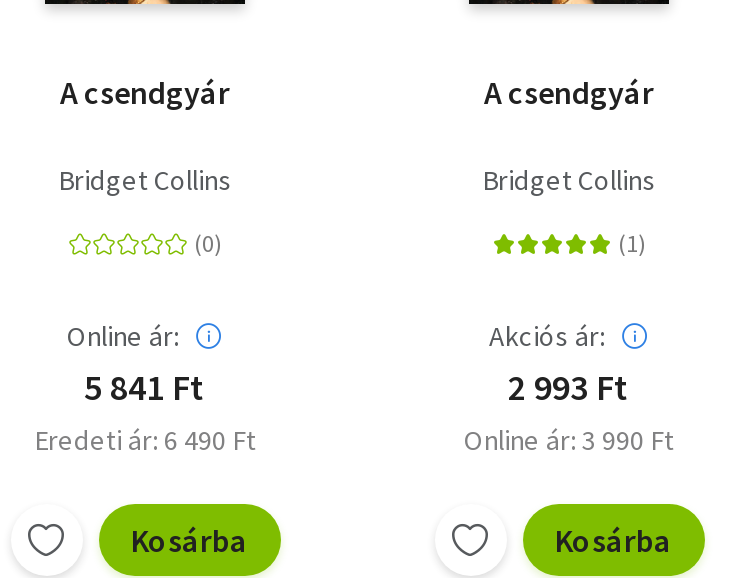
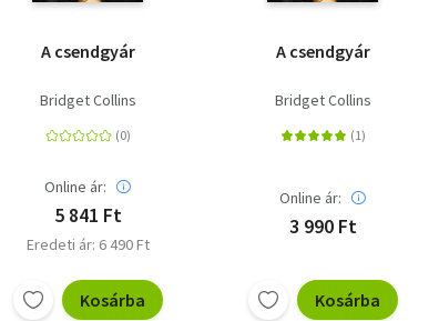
[464,318,674,458] Akciós ár: | 2 993 Ft | Online ár: 3 990 Ft -> [279,188,356,239] Online ár: | 3 990 Ft

